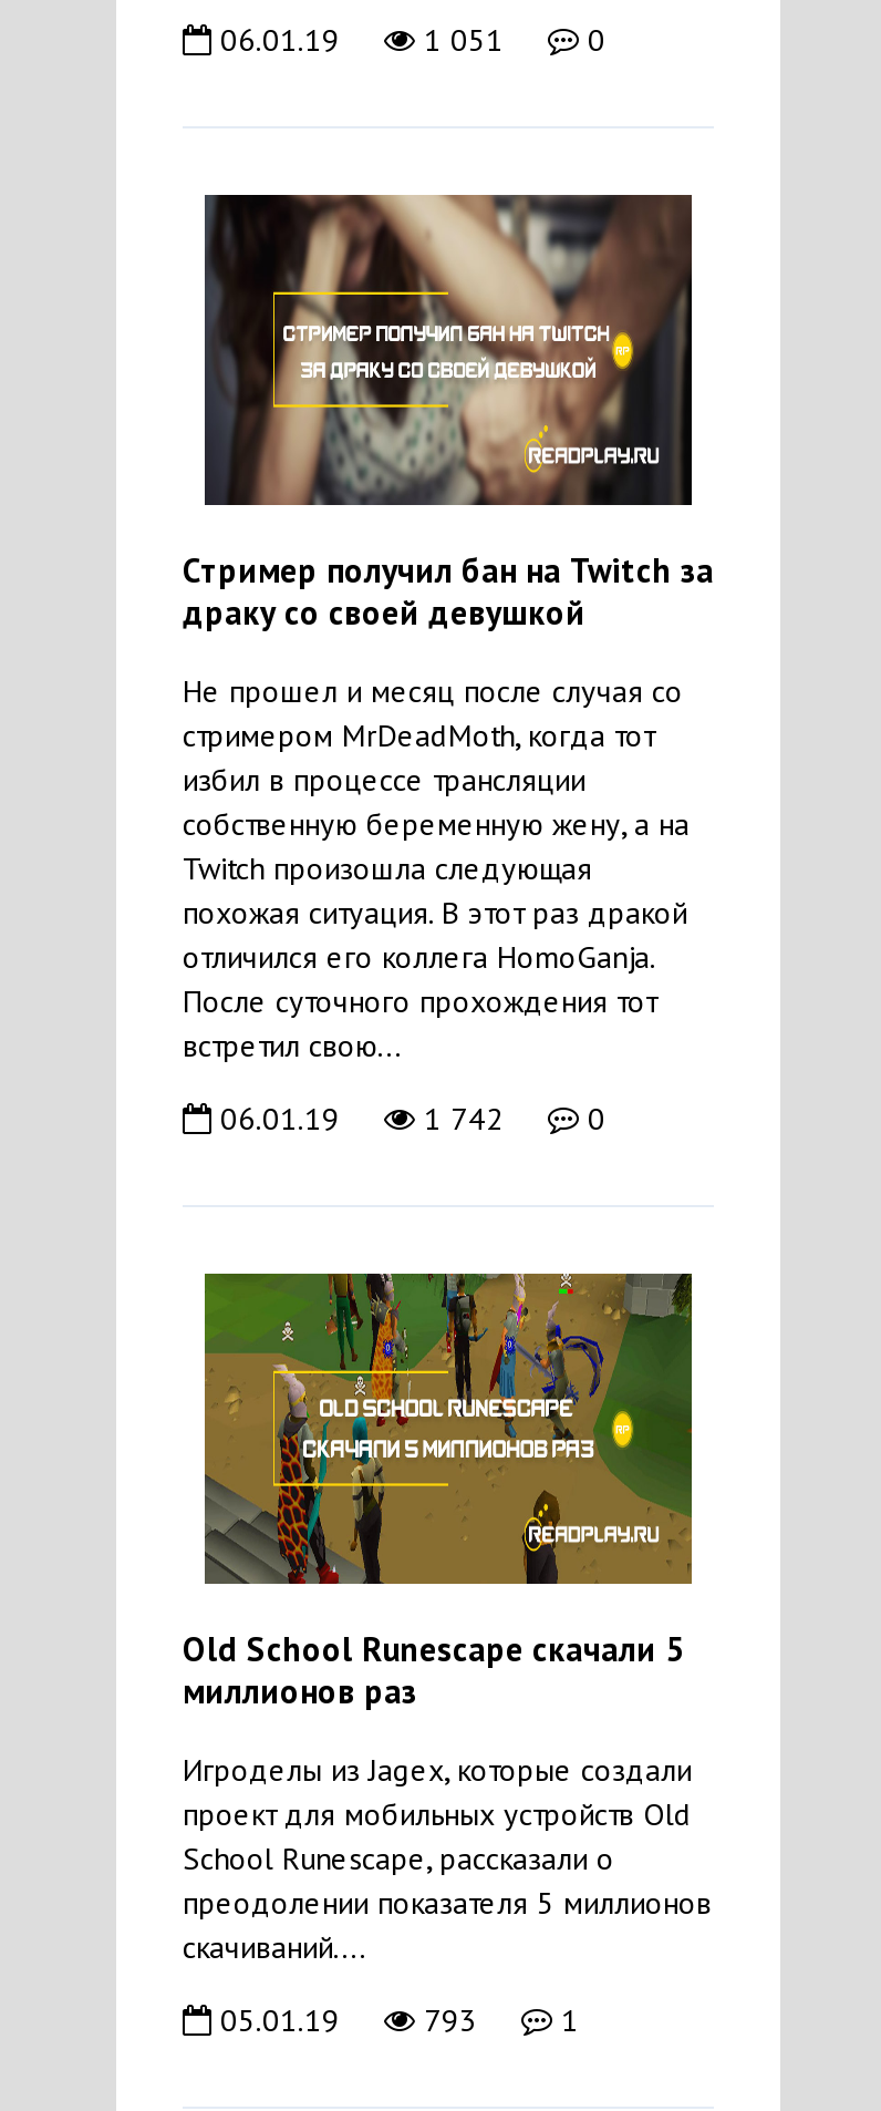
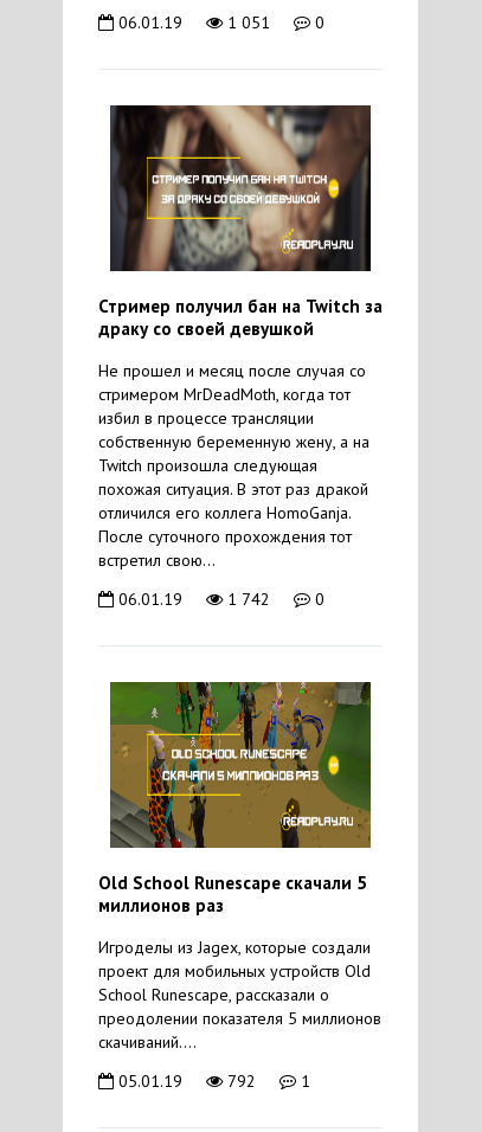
[211,1999,579,2039] 05.01.19 793 1 -> [114,1070,310,1091] 05.01.19 792 1

